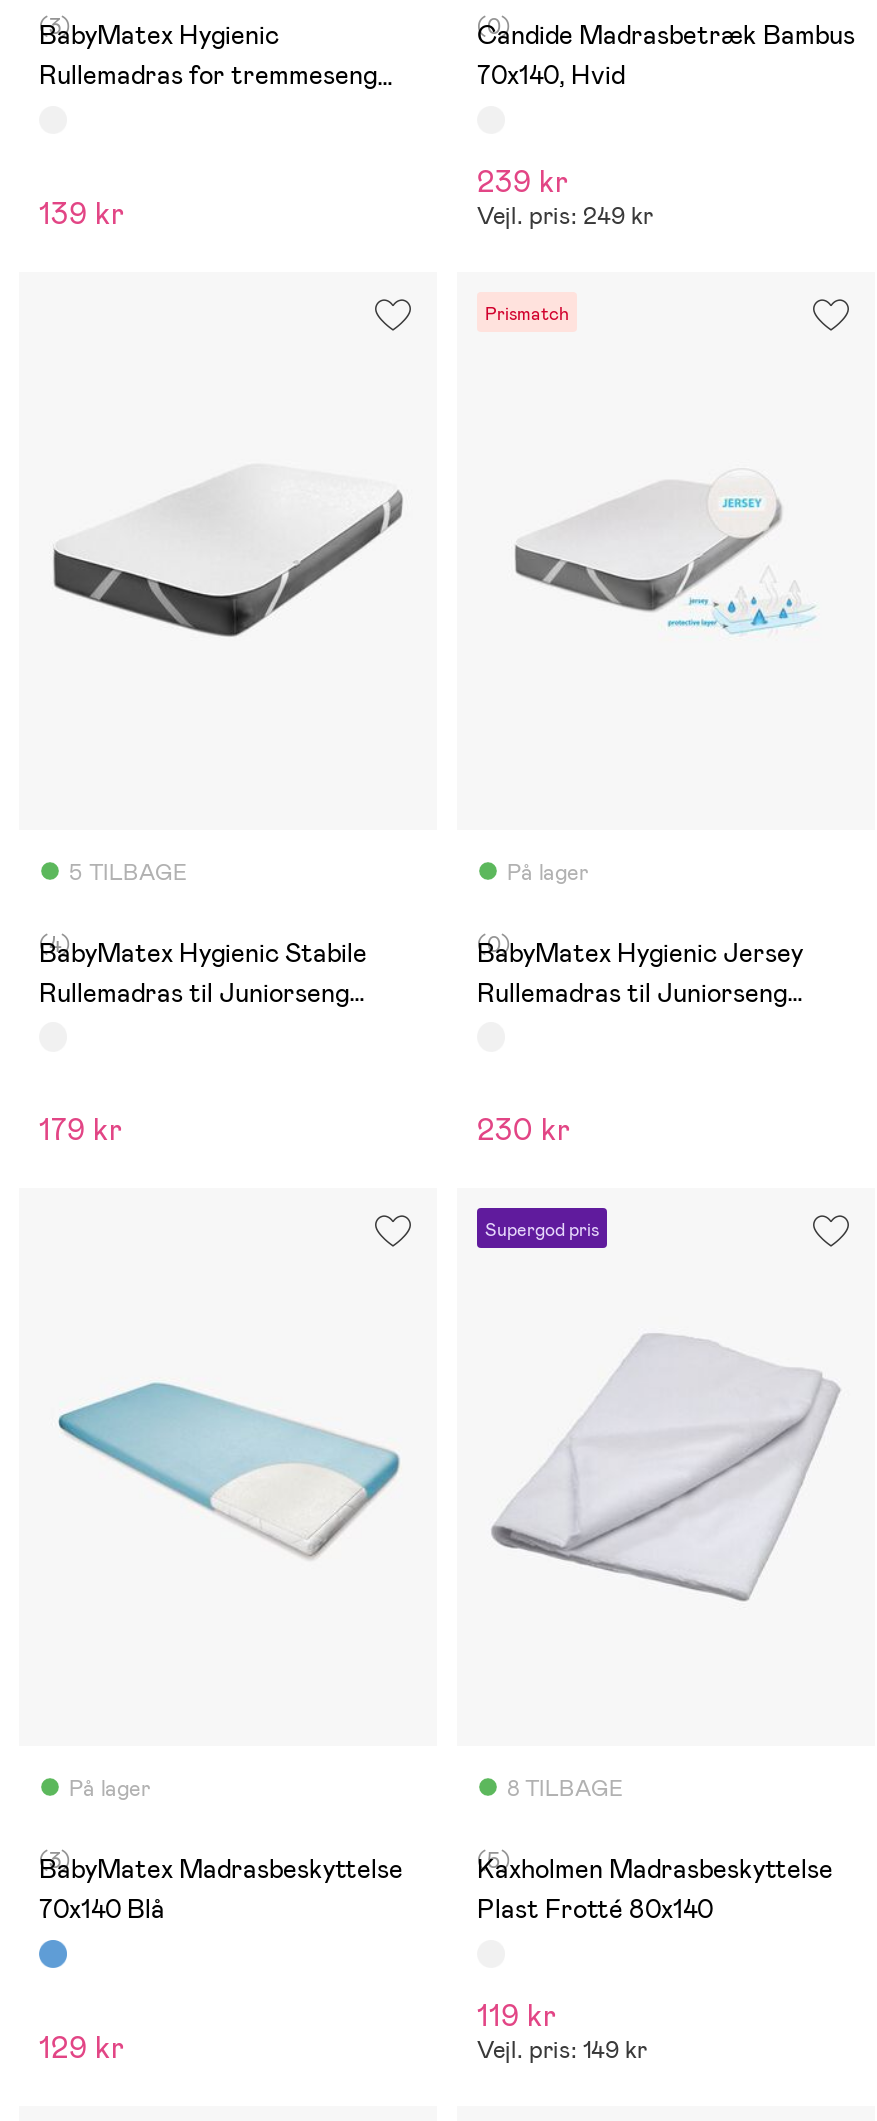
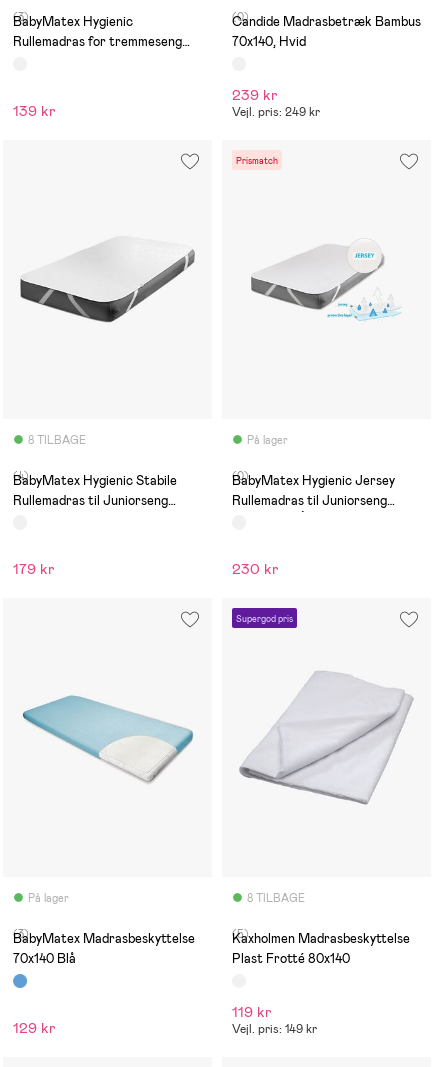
[69,858,187,886] 5 TILBAGE -> [28,433,86,447] 8 TILBAGE

